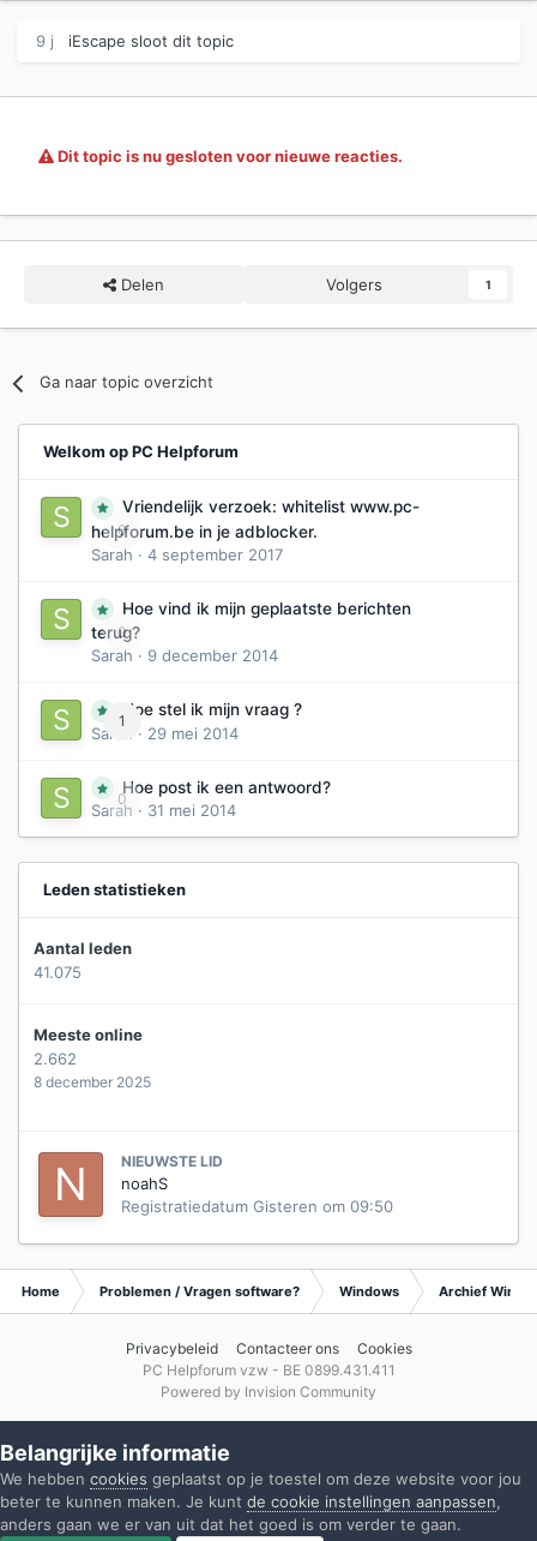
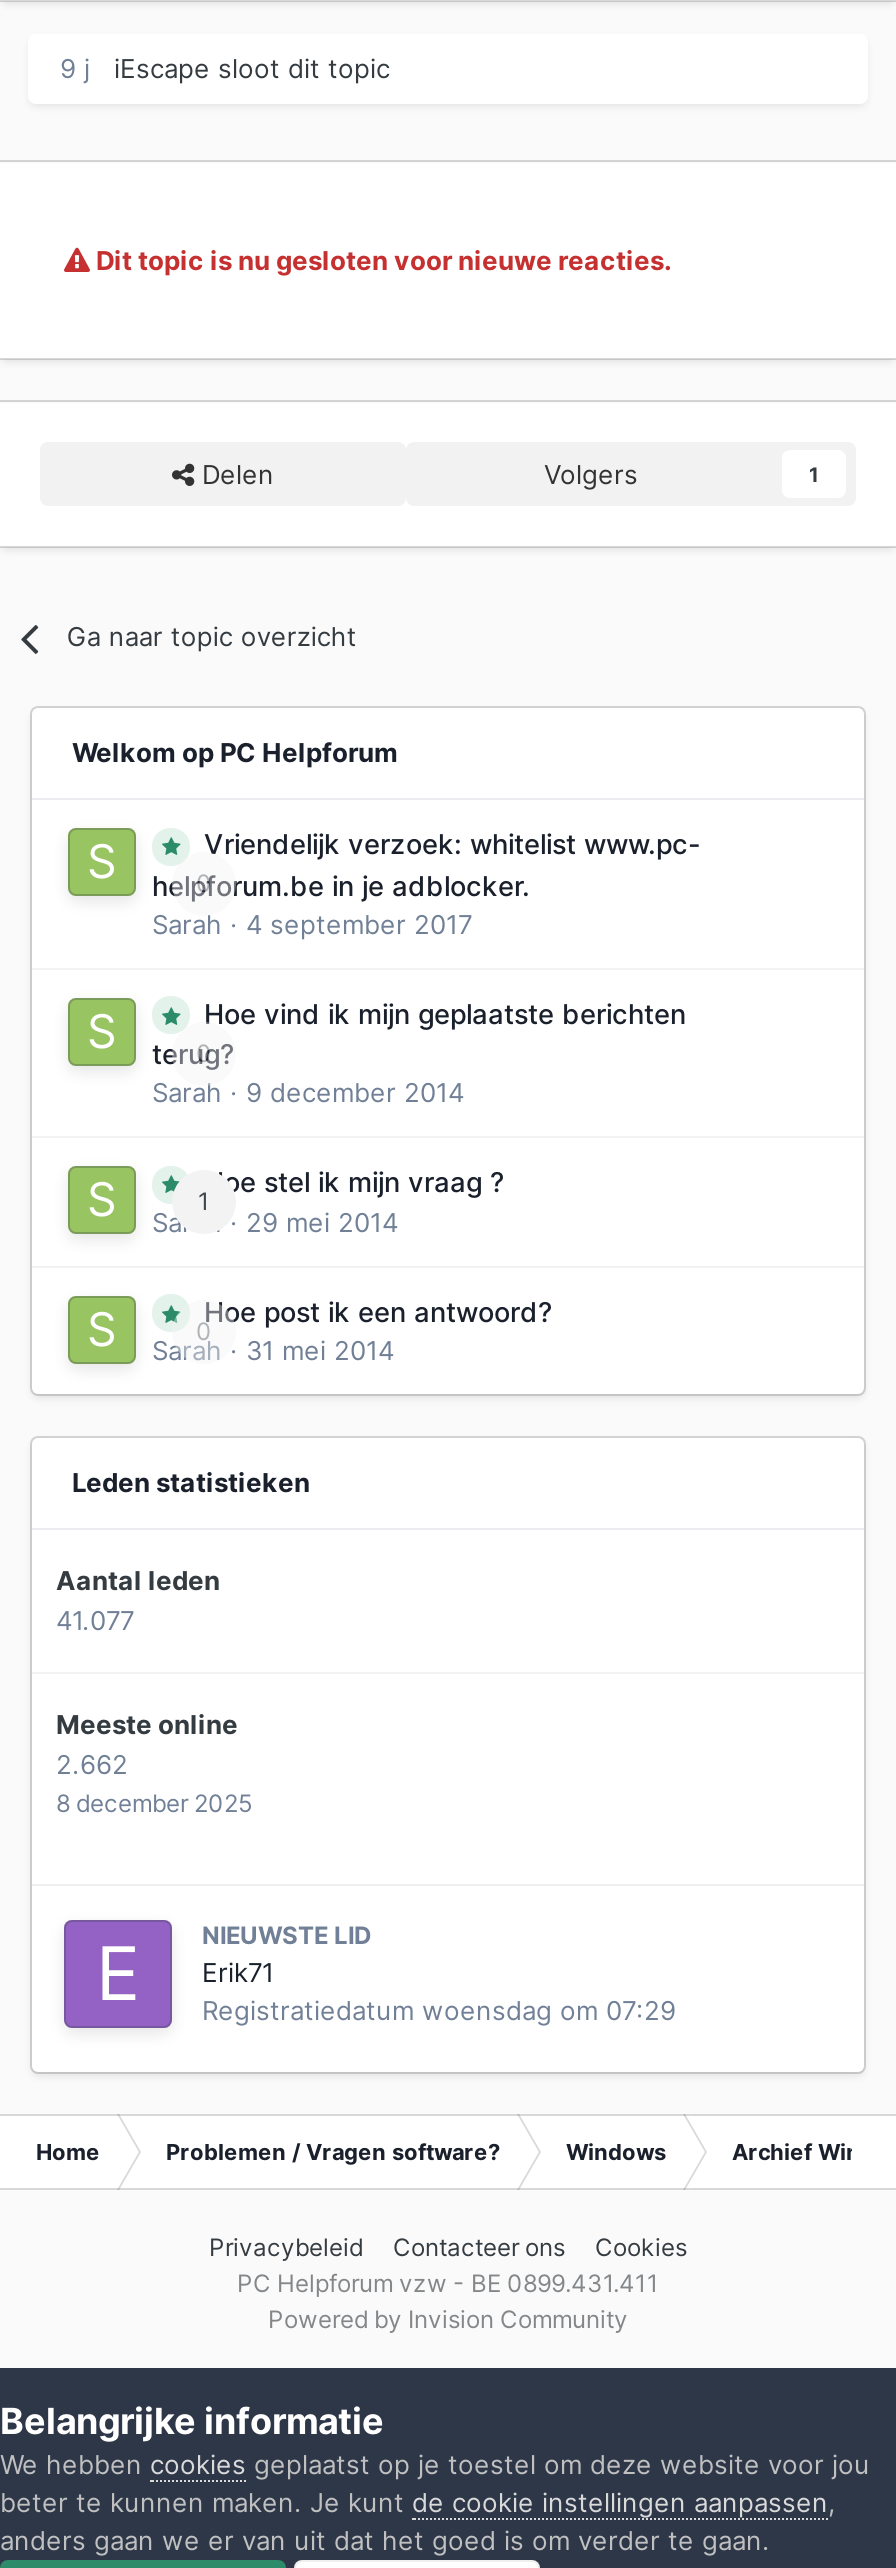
[34,963,82,982] 41.075 -> [56,1605,134,1637] 41.077
[38,1152,393,1217] [image] | noahS | Registratiedatum Gisteren om 09:50 -> [64,1920,676,2028] [image] | Erik71 | Registratiedatum woensdag om 07:29

